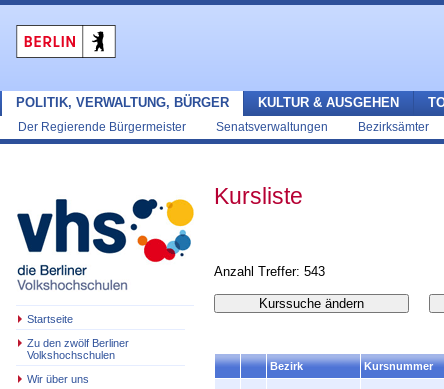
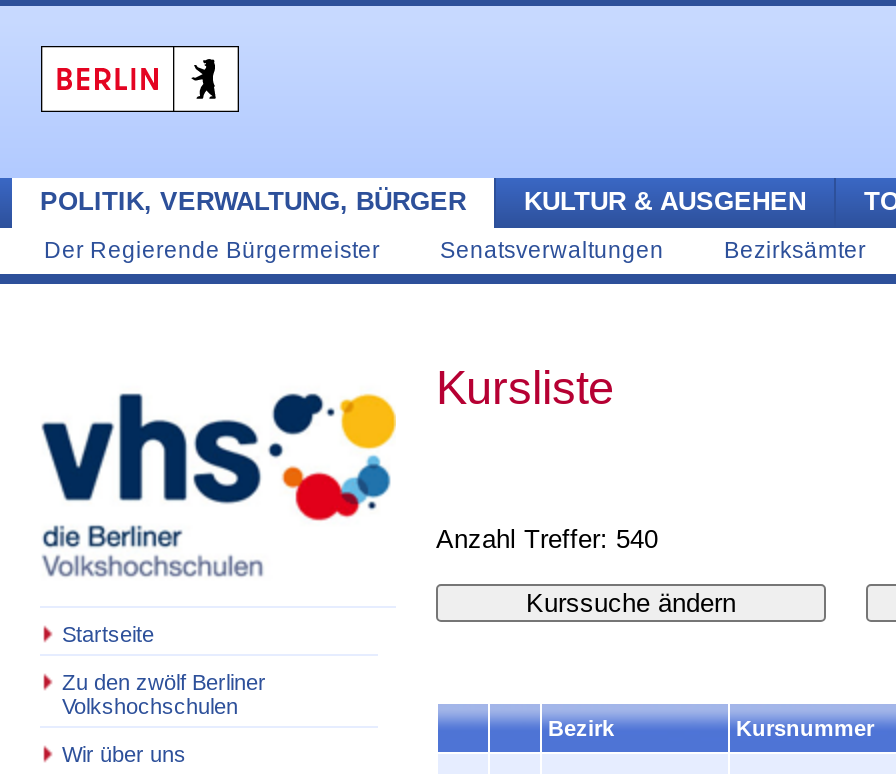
[214,264,325,279] Anzahl Treffer: 543 -> [436,525,658,555] Anzahl Treffer: 540

